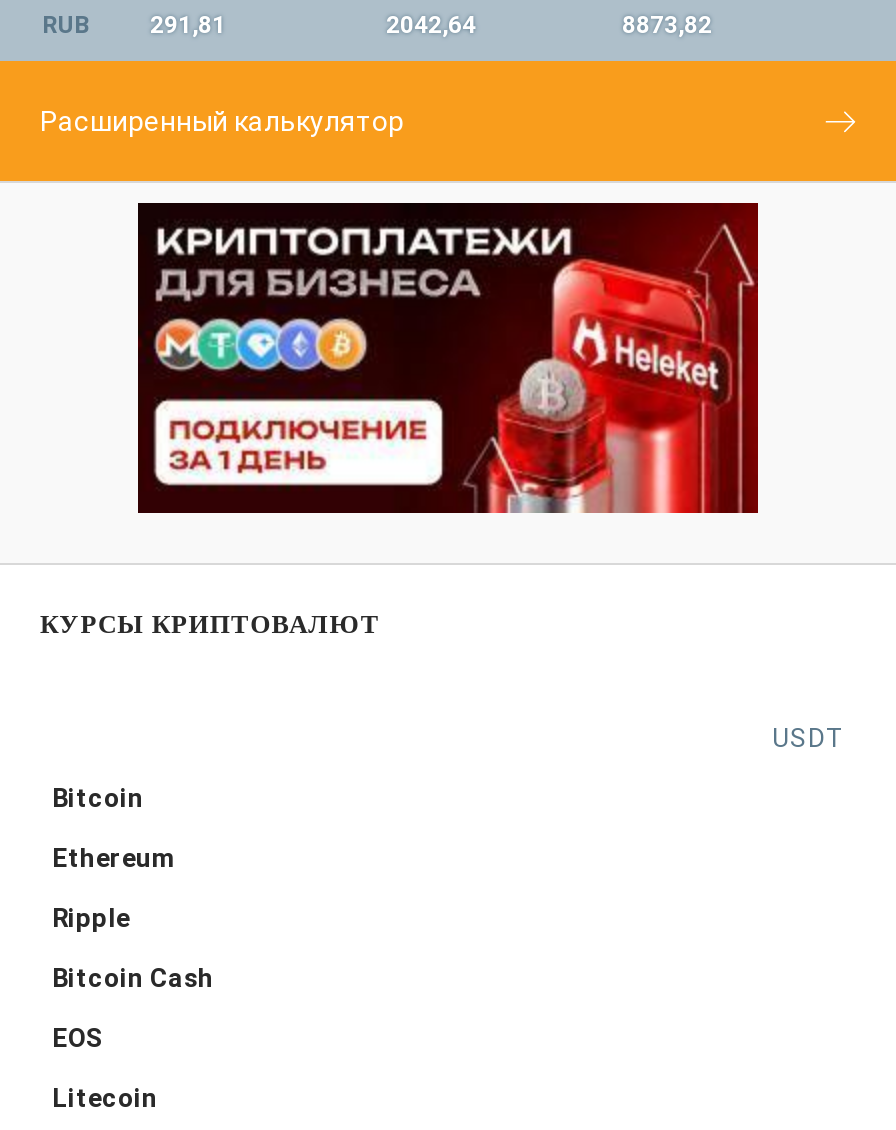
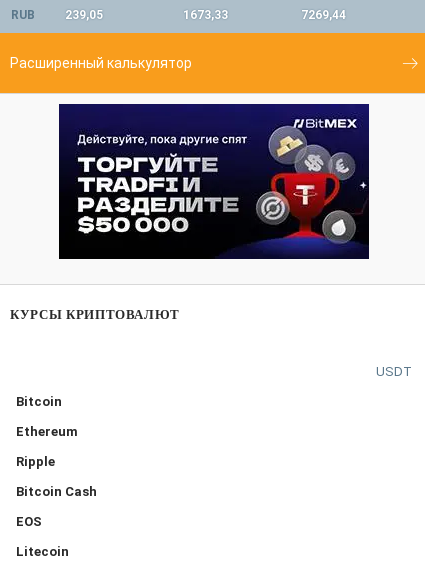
[150,12,226,40] 291,81 -> [65,8,103,22] 239,05
[386,12,476,40] 2042,64 -> [183,8,228,22] 1673,33
[622,12,712,40] 8873,82 -> [301,8,346,22] 7269,44
[138,201,760,515] [image] -> [59,103,370,260] [image]

